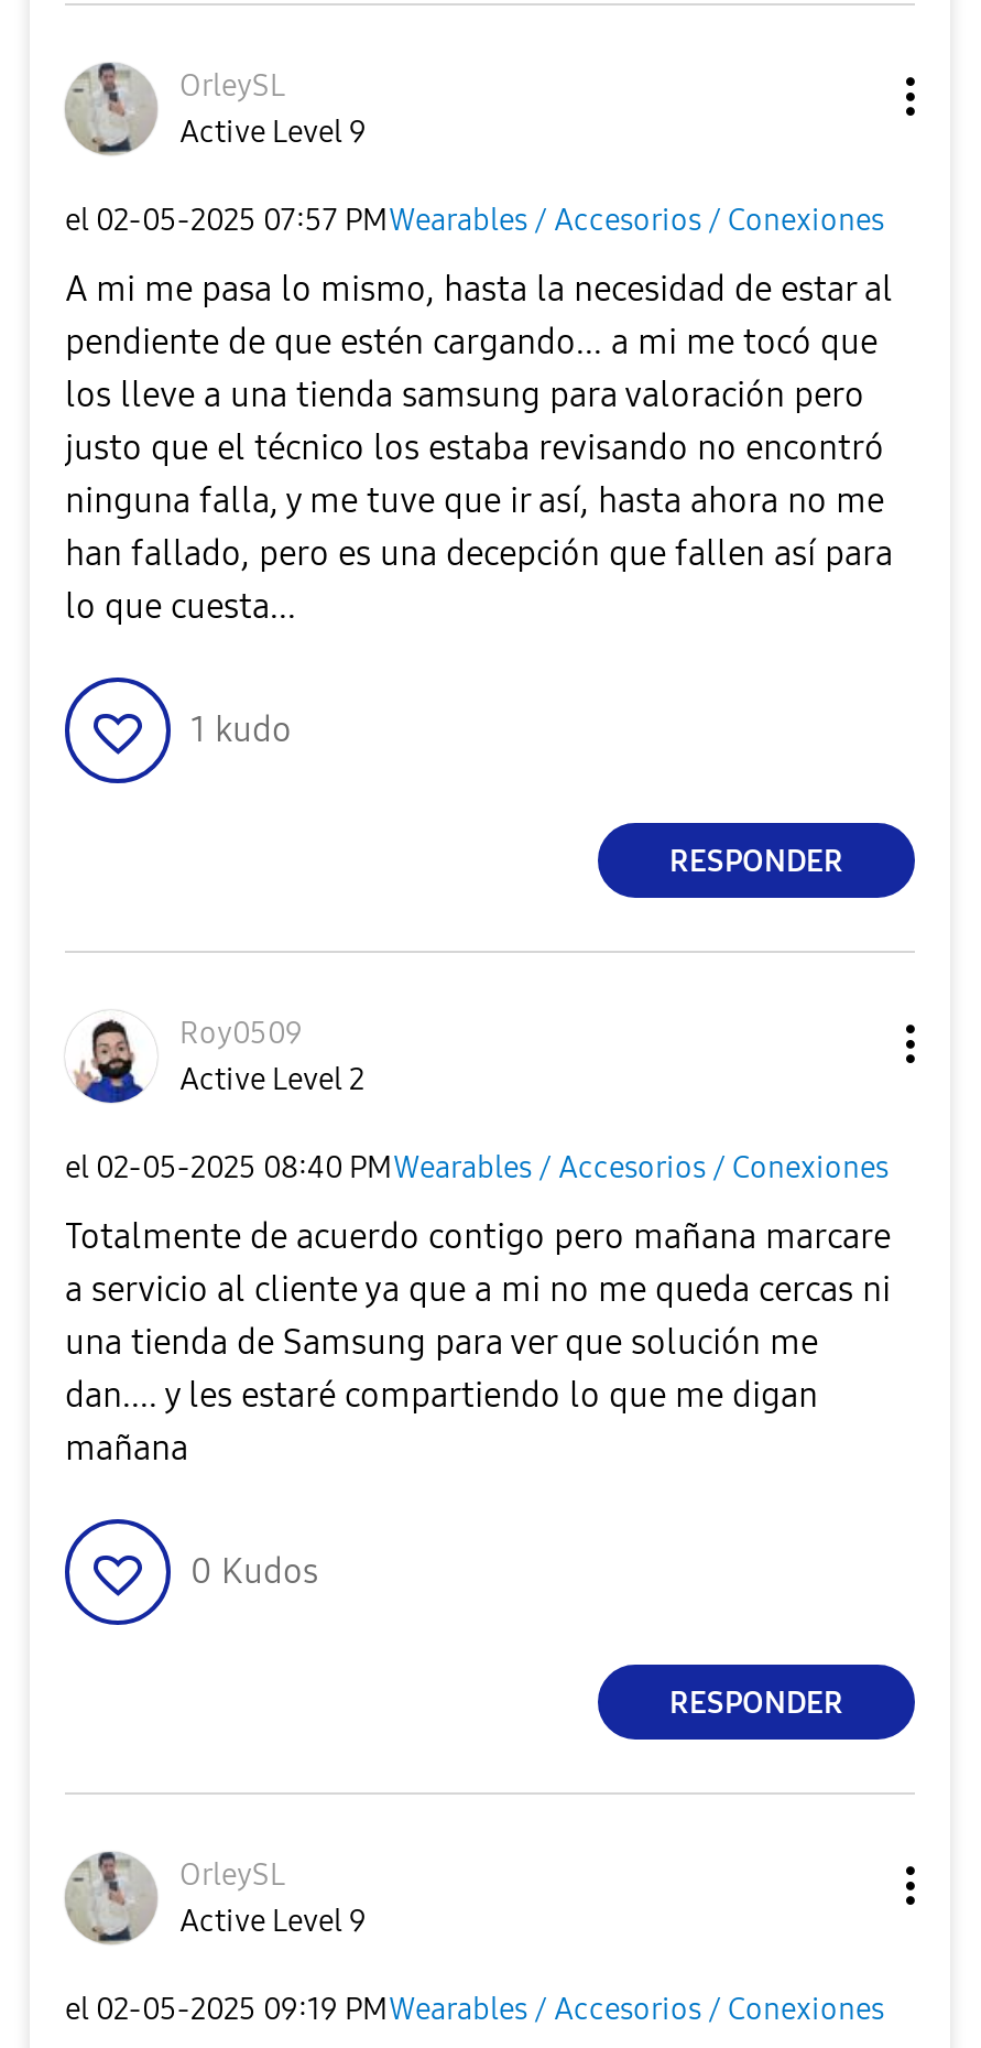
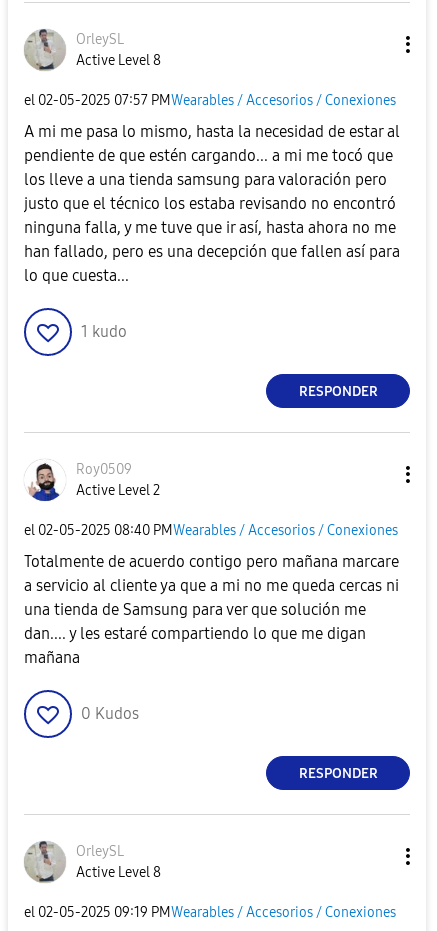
[179,113,367,151] Active Level 9 -> [76,52,161,69] Active Level 8
[179,1903,367,1940] Active Level 9 -> [76,864,161,881] Active Level 8

